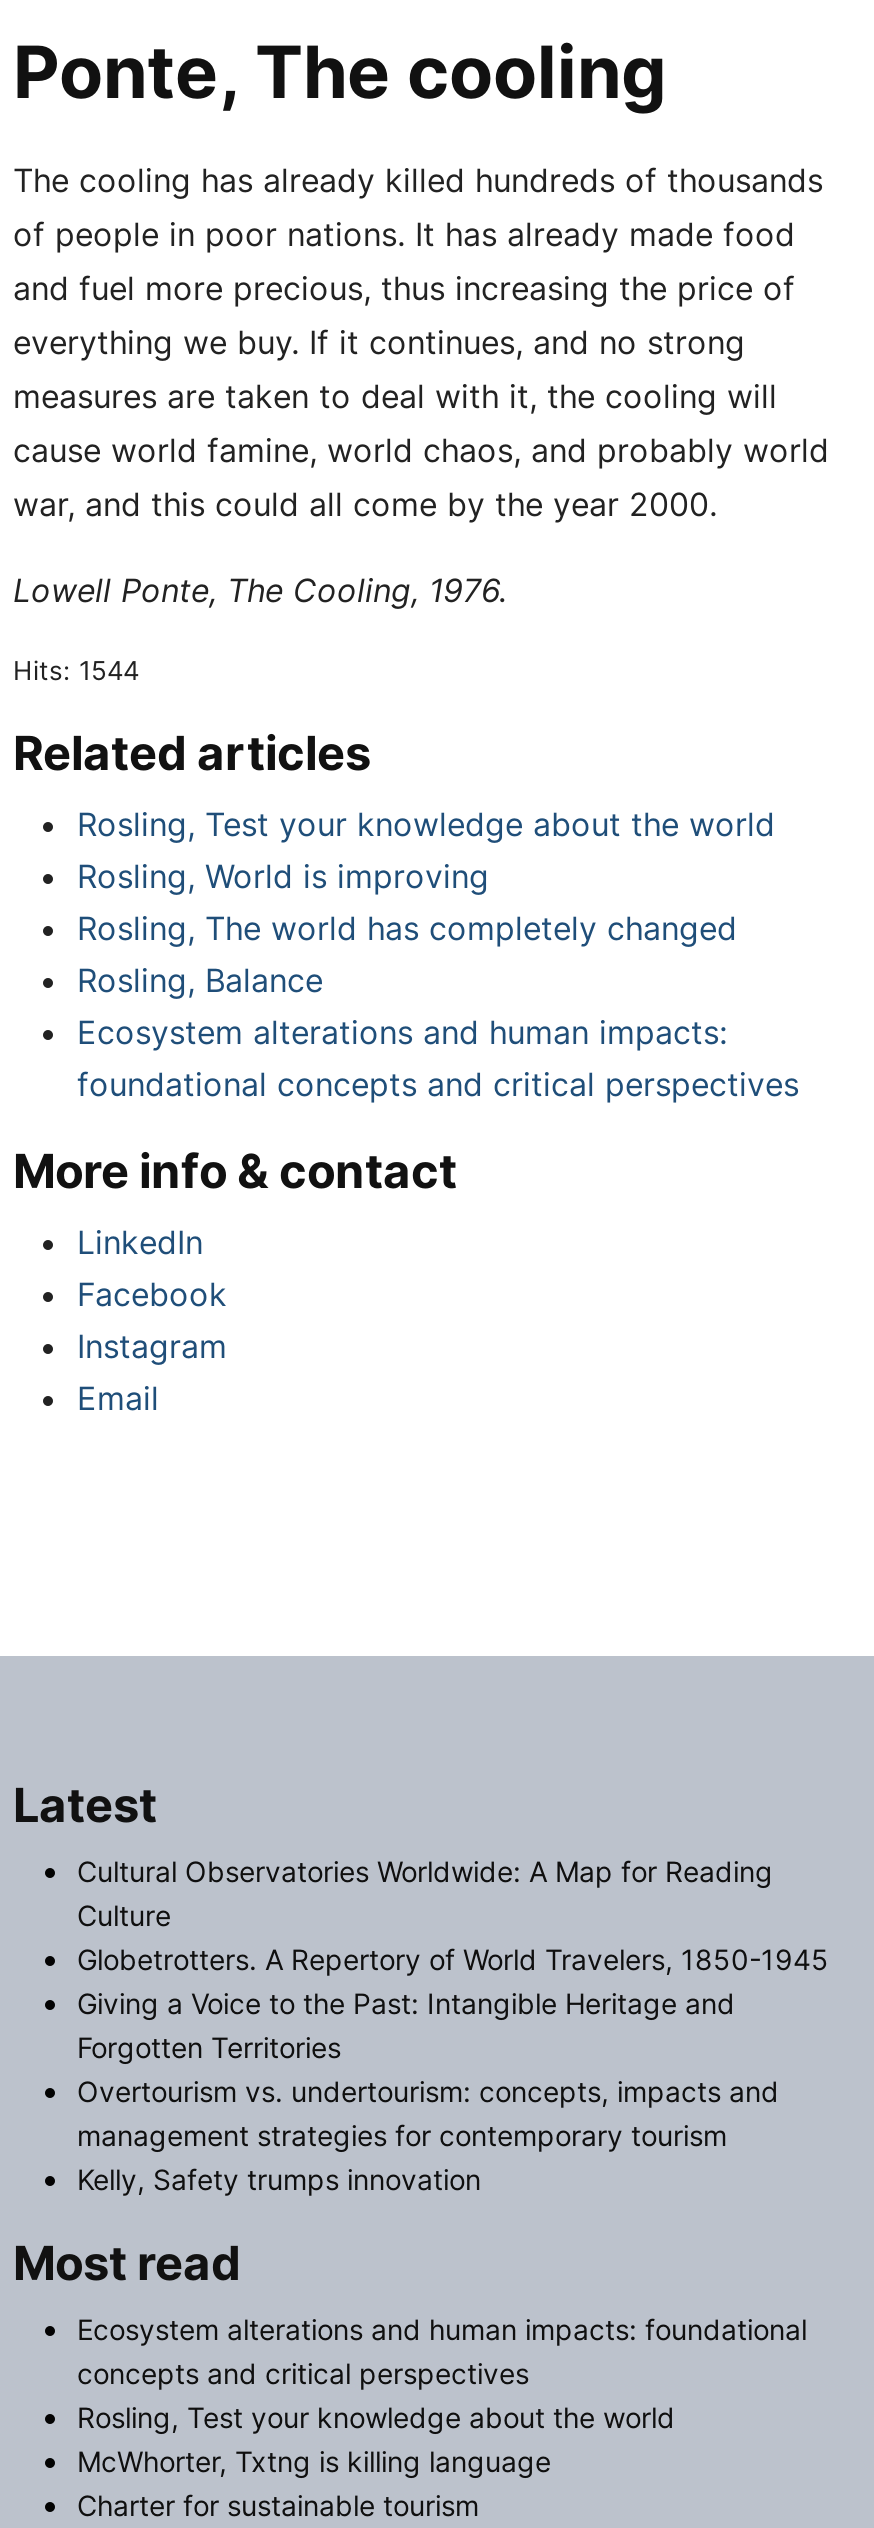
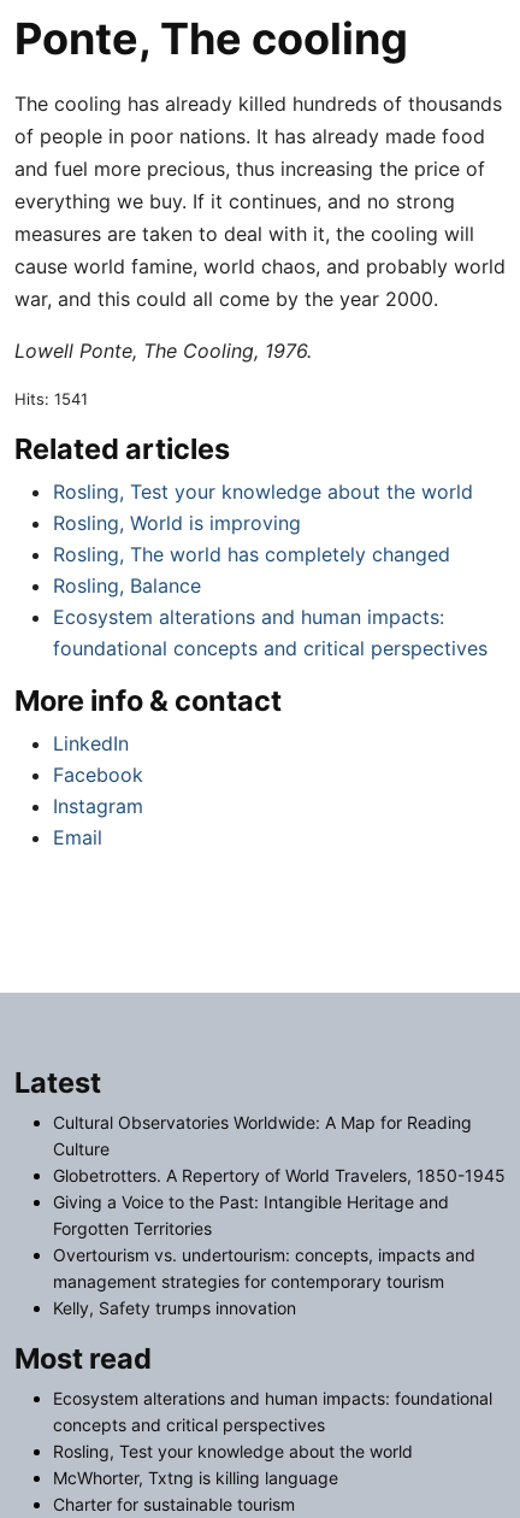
[13,654,139,686] Hits: 1544 -> [14,389,88,409] Hits: 1541

